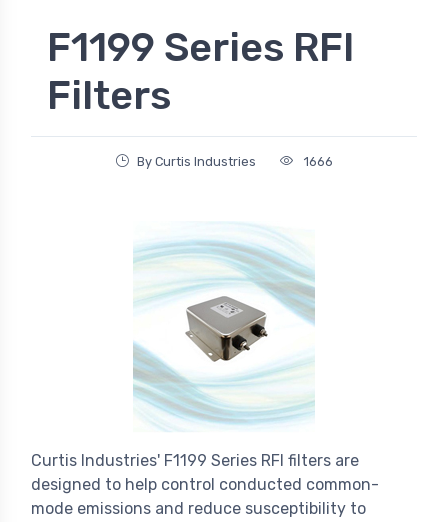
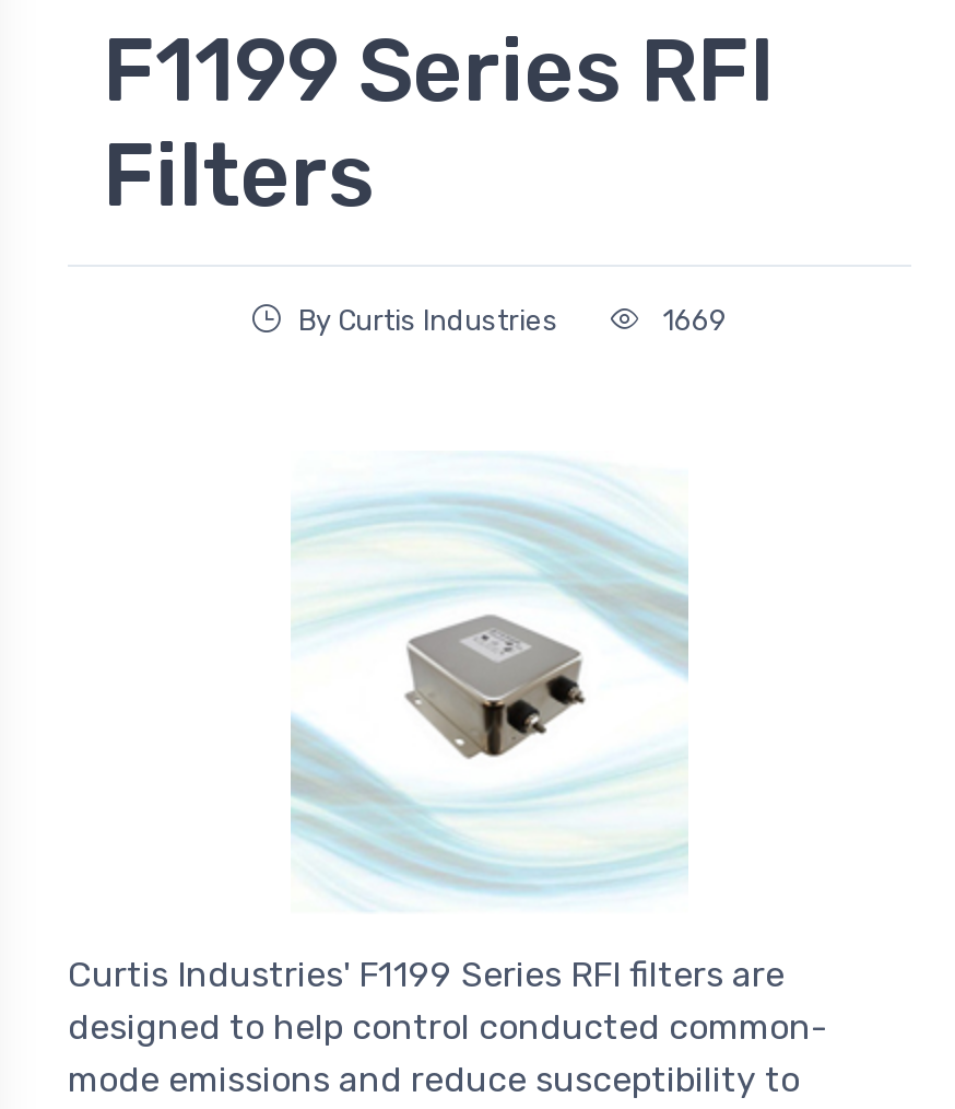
[300,154,332,169] 1666 -> [657,305,727,338] 1669

